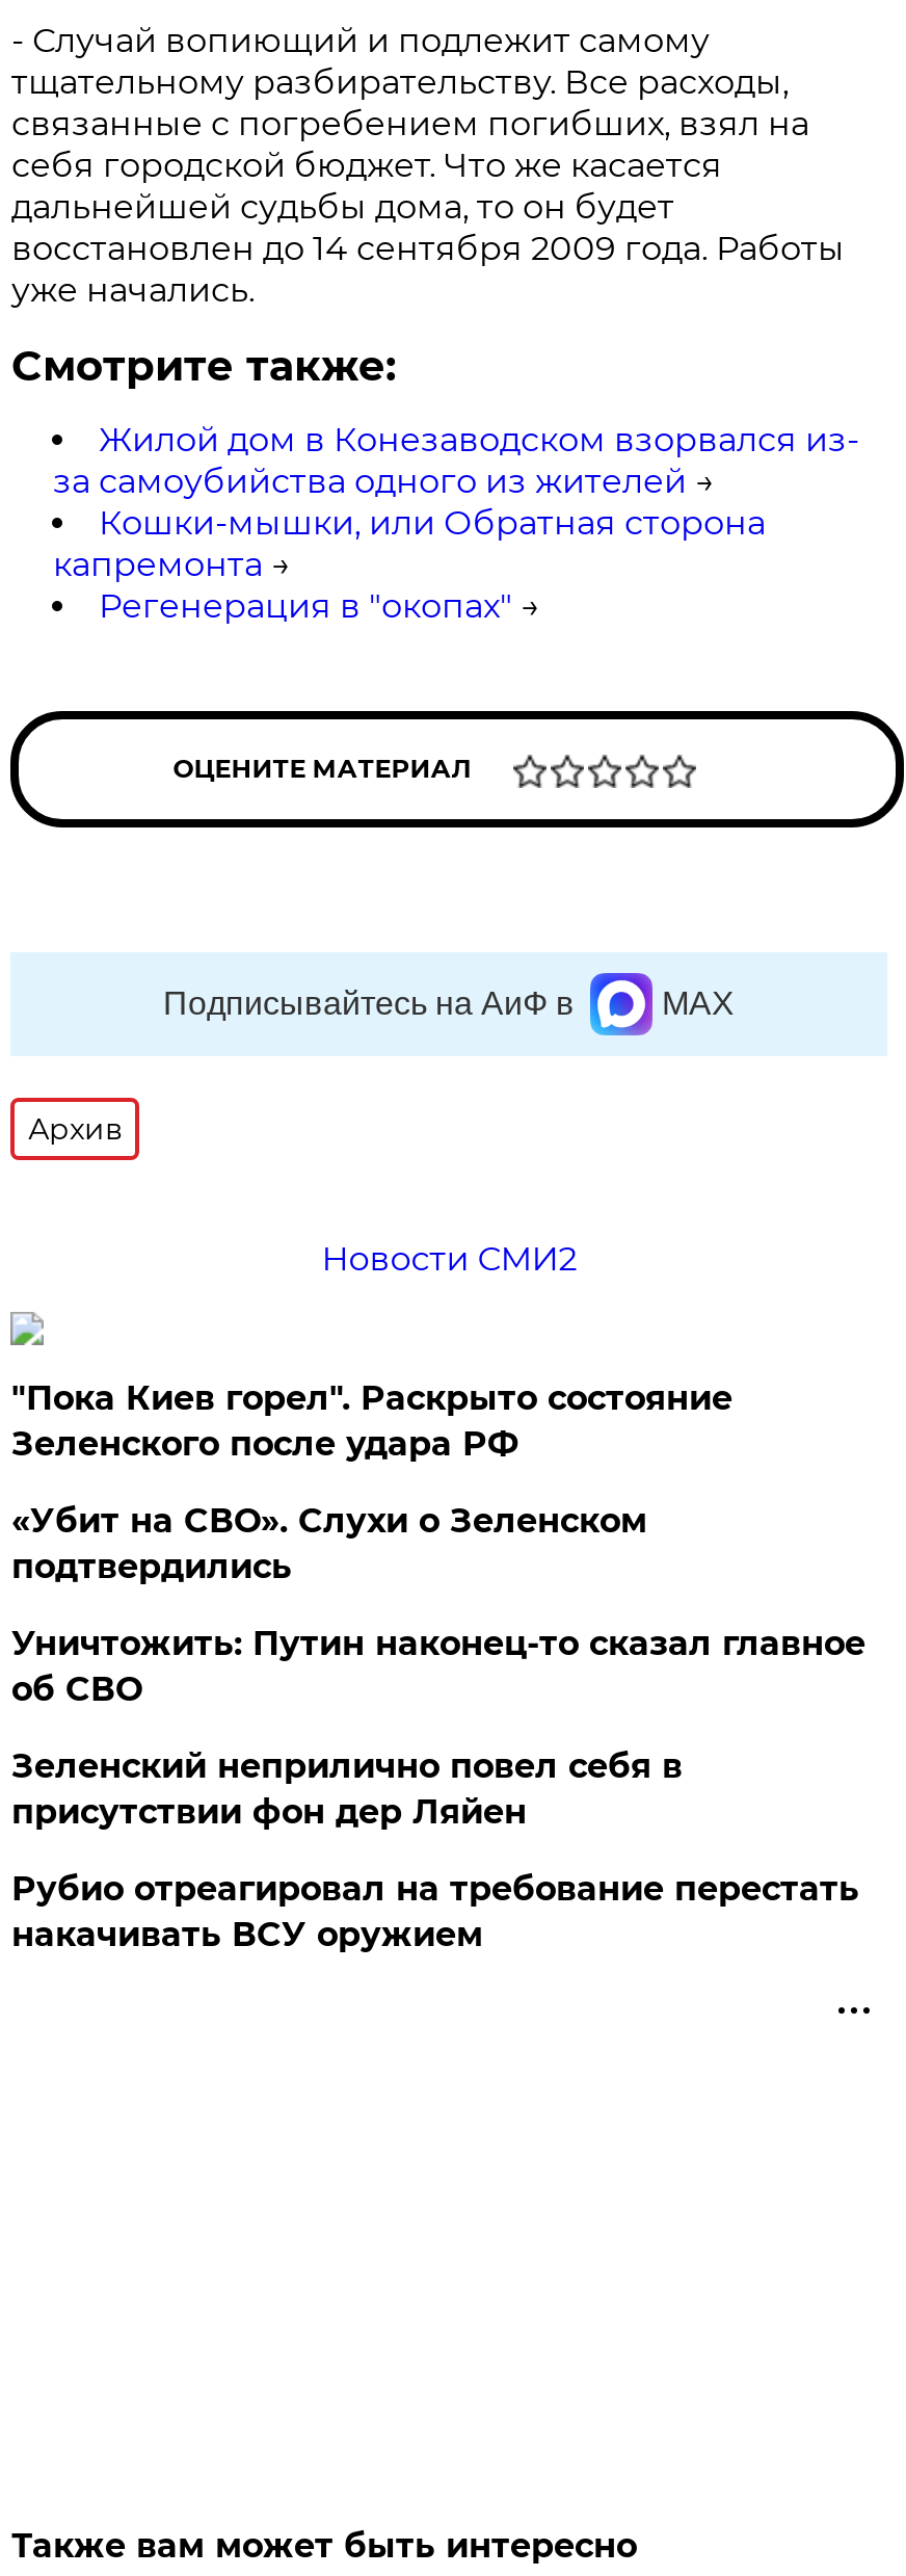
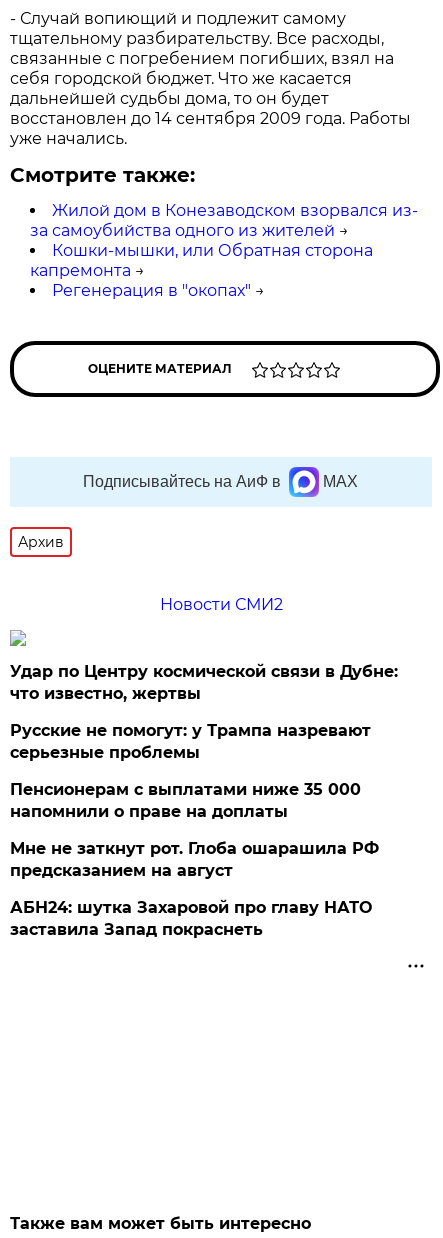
[11,1378,732,1464] "Пока Киев горел". Раскрыто состояние | Зеленского после удара РФ -> [10,662,398,703] Удар по Центру космической связи в Дубне: | что известно, жертвы
[11,1501,647,1586] «Убит на СВО». Слухи о Зеленском | подтвердились -> [10,721,371,762] Русские не помогут: у Трампа назревают | серьезные проблемы
[11,1624,865,1709] Уничтожить: Путин наконец-то сказал главное | об СВО -> [10,780,361,821] Пенсионерам с выплатами ниже 35 000 | напомнили о праве на доплаты
[11,1746,682,1832] Зеленский неприлично повел cебя в | присутствии фон дер Ляйен -> [10,839,379,880] Мне не заткнут рот. Глоба ошарашила РФ | предсказанием на август
[11,1869,859,1954] Рубио отреагировал на требование перестать | накачивать ВСУ оружием -> [10,898,372,939] АБН24: шутка Захаровой про главу НАТО | заставила Запад покраснеть

